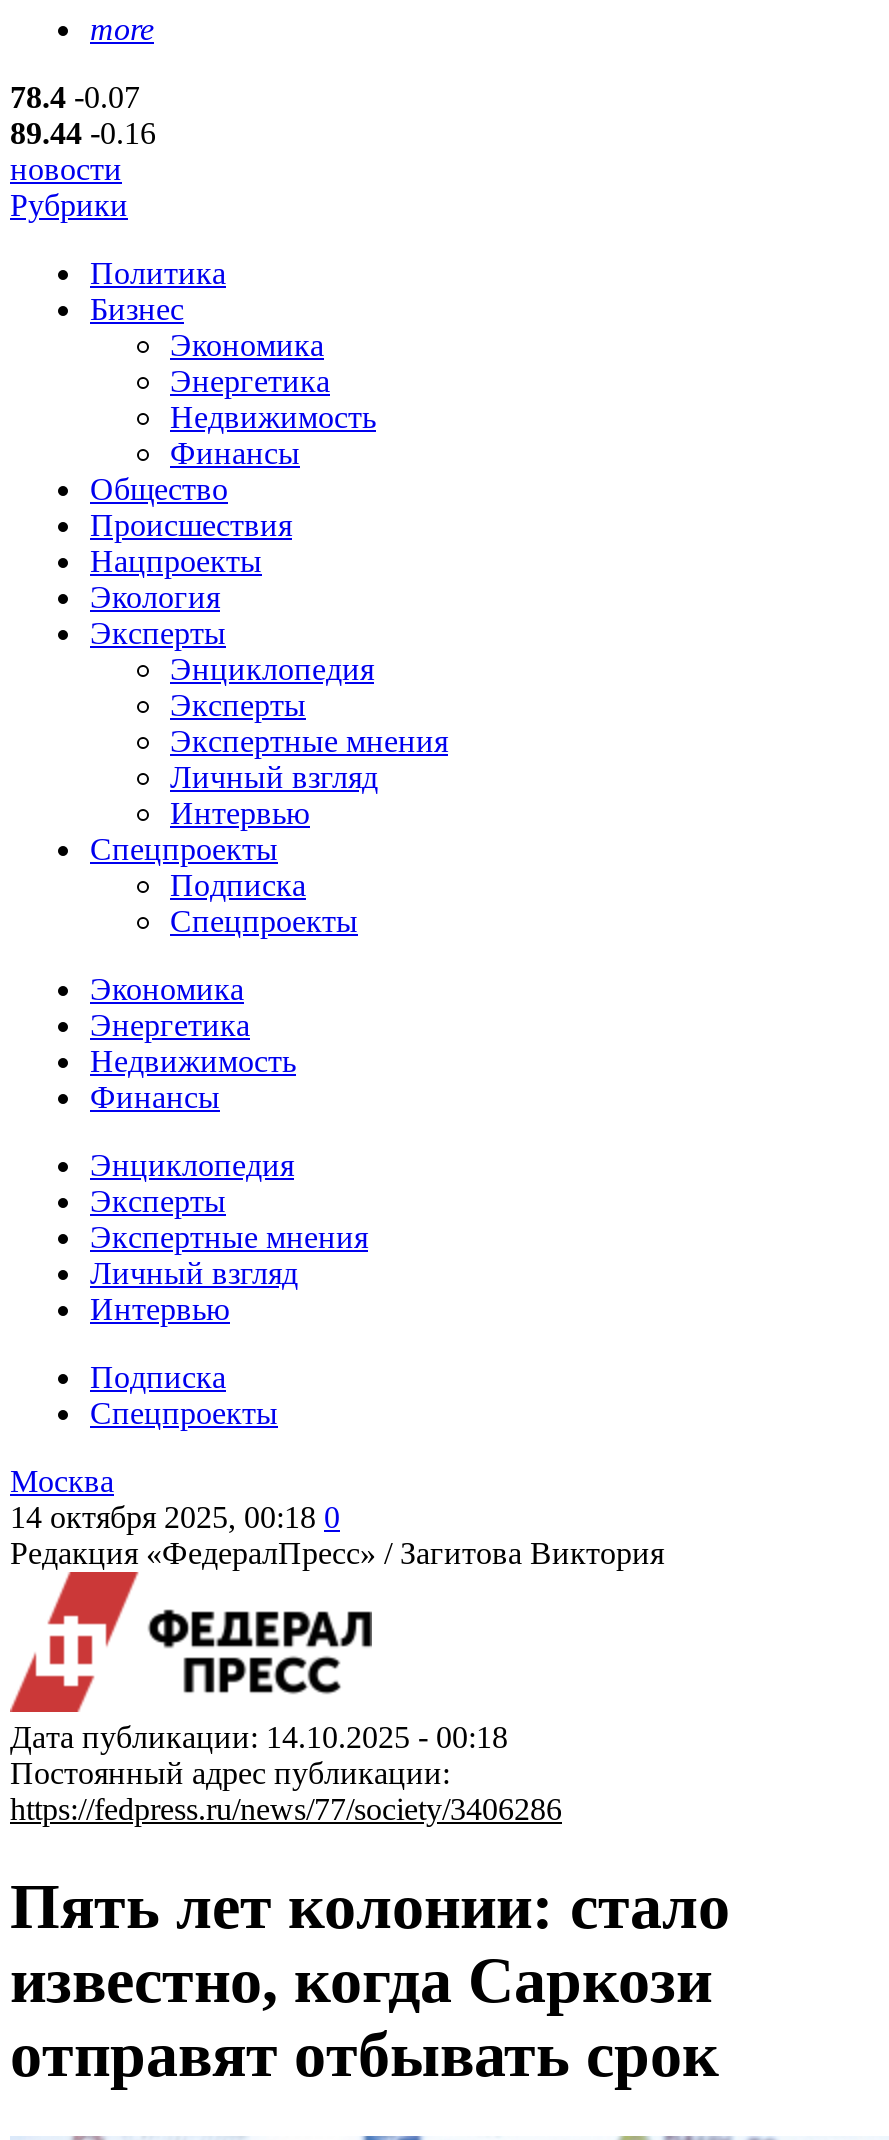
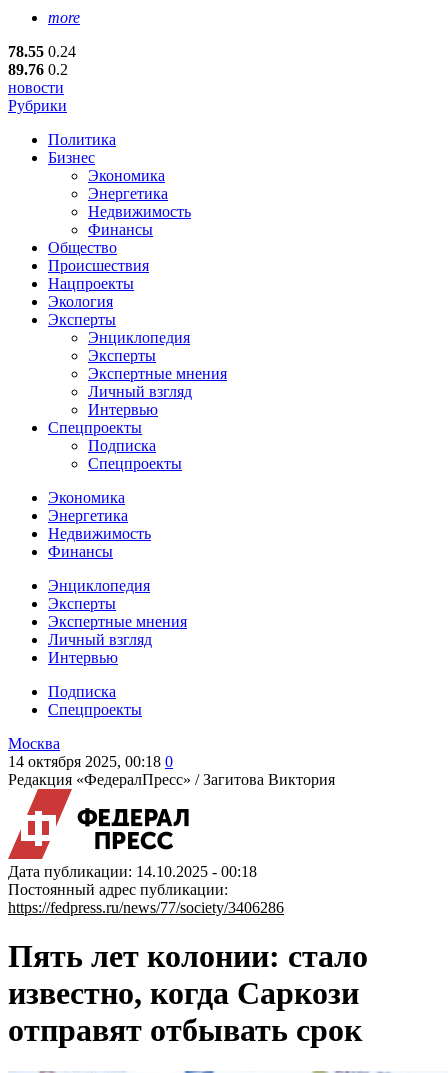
[10,80,140,114] 78.4 -0.07 -> [8,43,76,60] 78.55 0.24
[10,116,156,150] 89.44 -0.16 -> [8,61,68,78] 89.76 0.2

